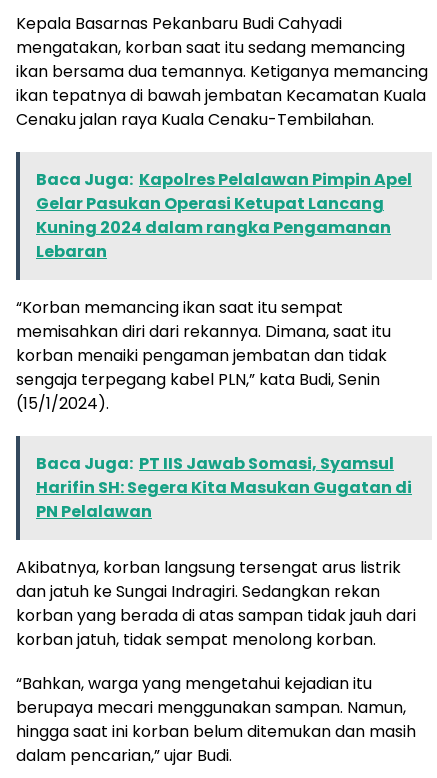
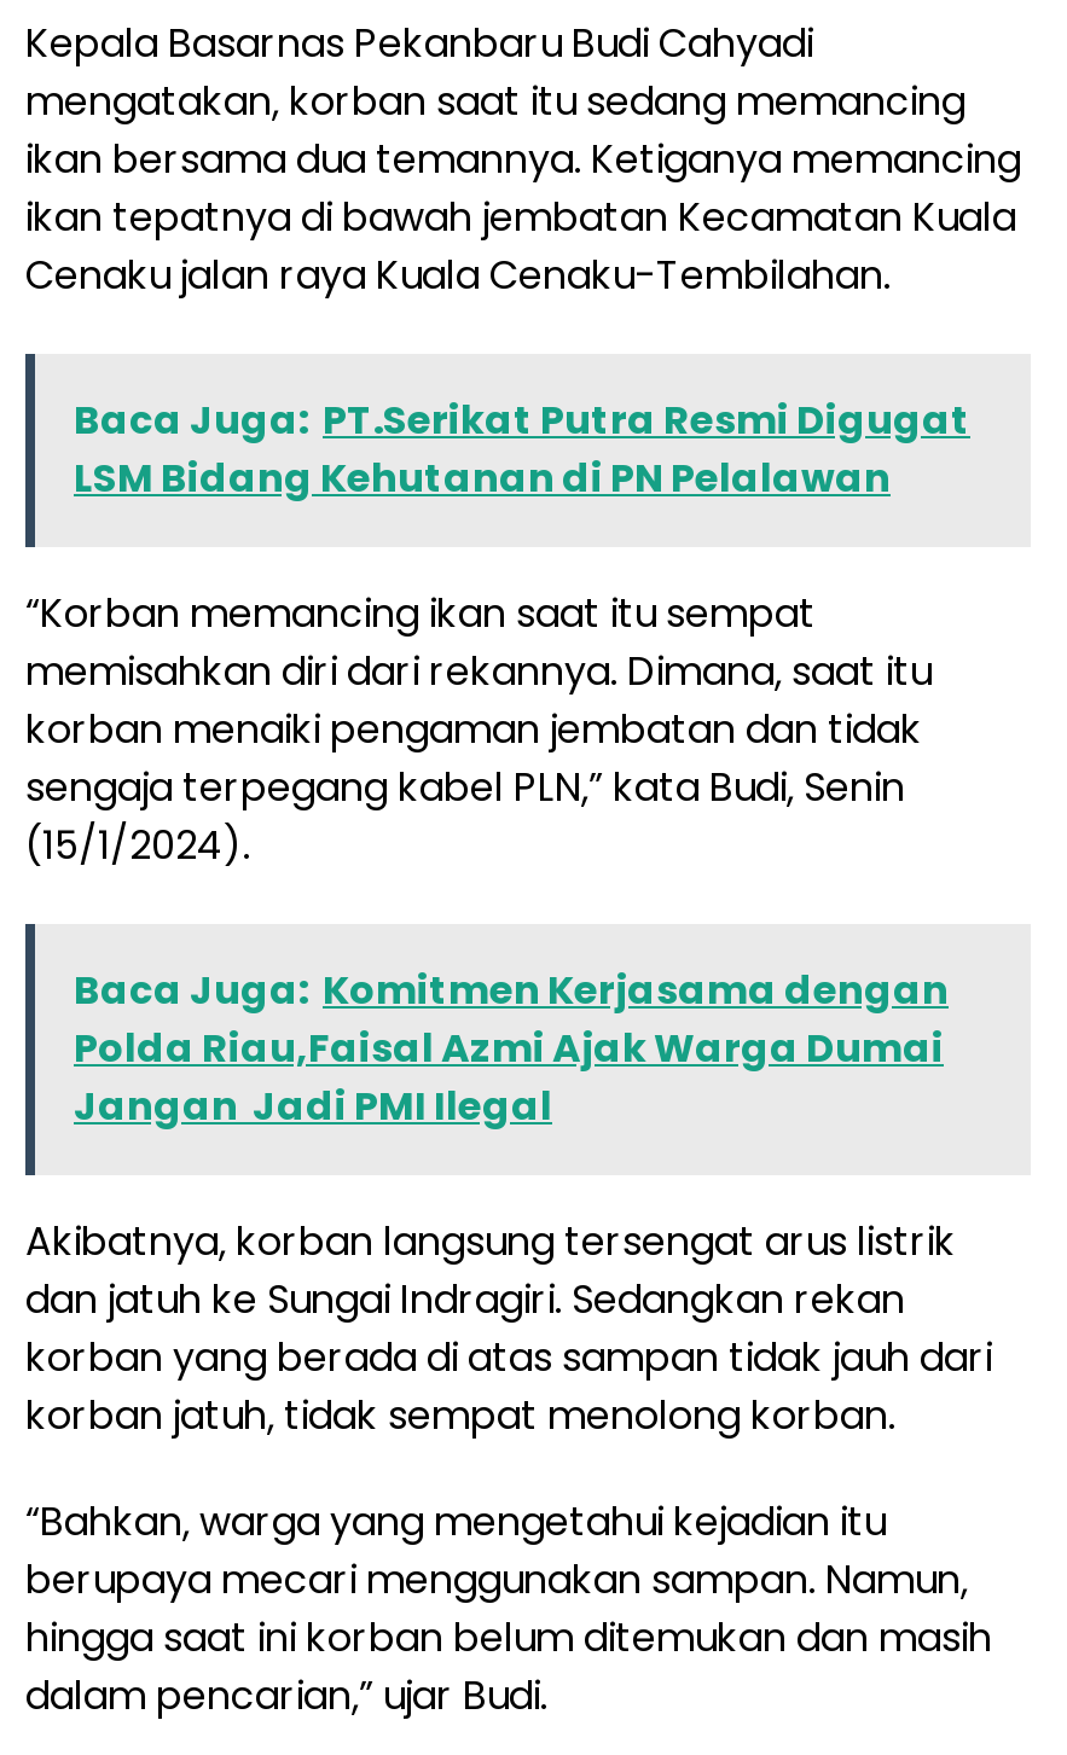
[36,168,412,263] Baca Juga: Kapolres Pelalawan Pimpin Apel | Gelar Pasukan Operasi Ketupat Lancang | Kuning 2024 dalam rangka Pengamanan | Lebaran -> [74,393,970,506] Baca Juga: PT.Serikat Putra Resmi Digugat | LSM Bidang Kehutanan di PN Pelalawan
[36,452,412,523] Baca Juga: PT IIS Jawab Somasi, Syamsul | Harifin SH: Segera Kita Masukan Gugatan di | PN Pelalawan -> [74,963,949,1134] Baca Juga: Komitmen Kerjasama dengan | Polda Riau,Faisal Azmi Ajak Warga Dumai | Jangan Jadi PMI Ilegal

